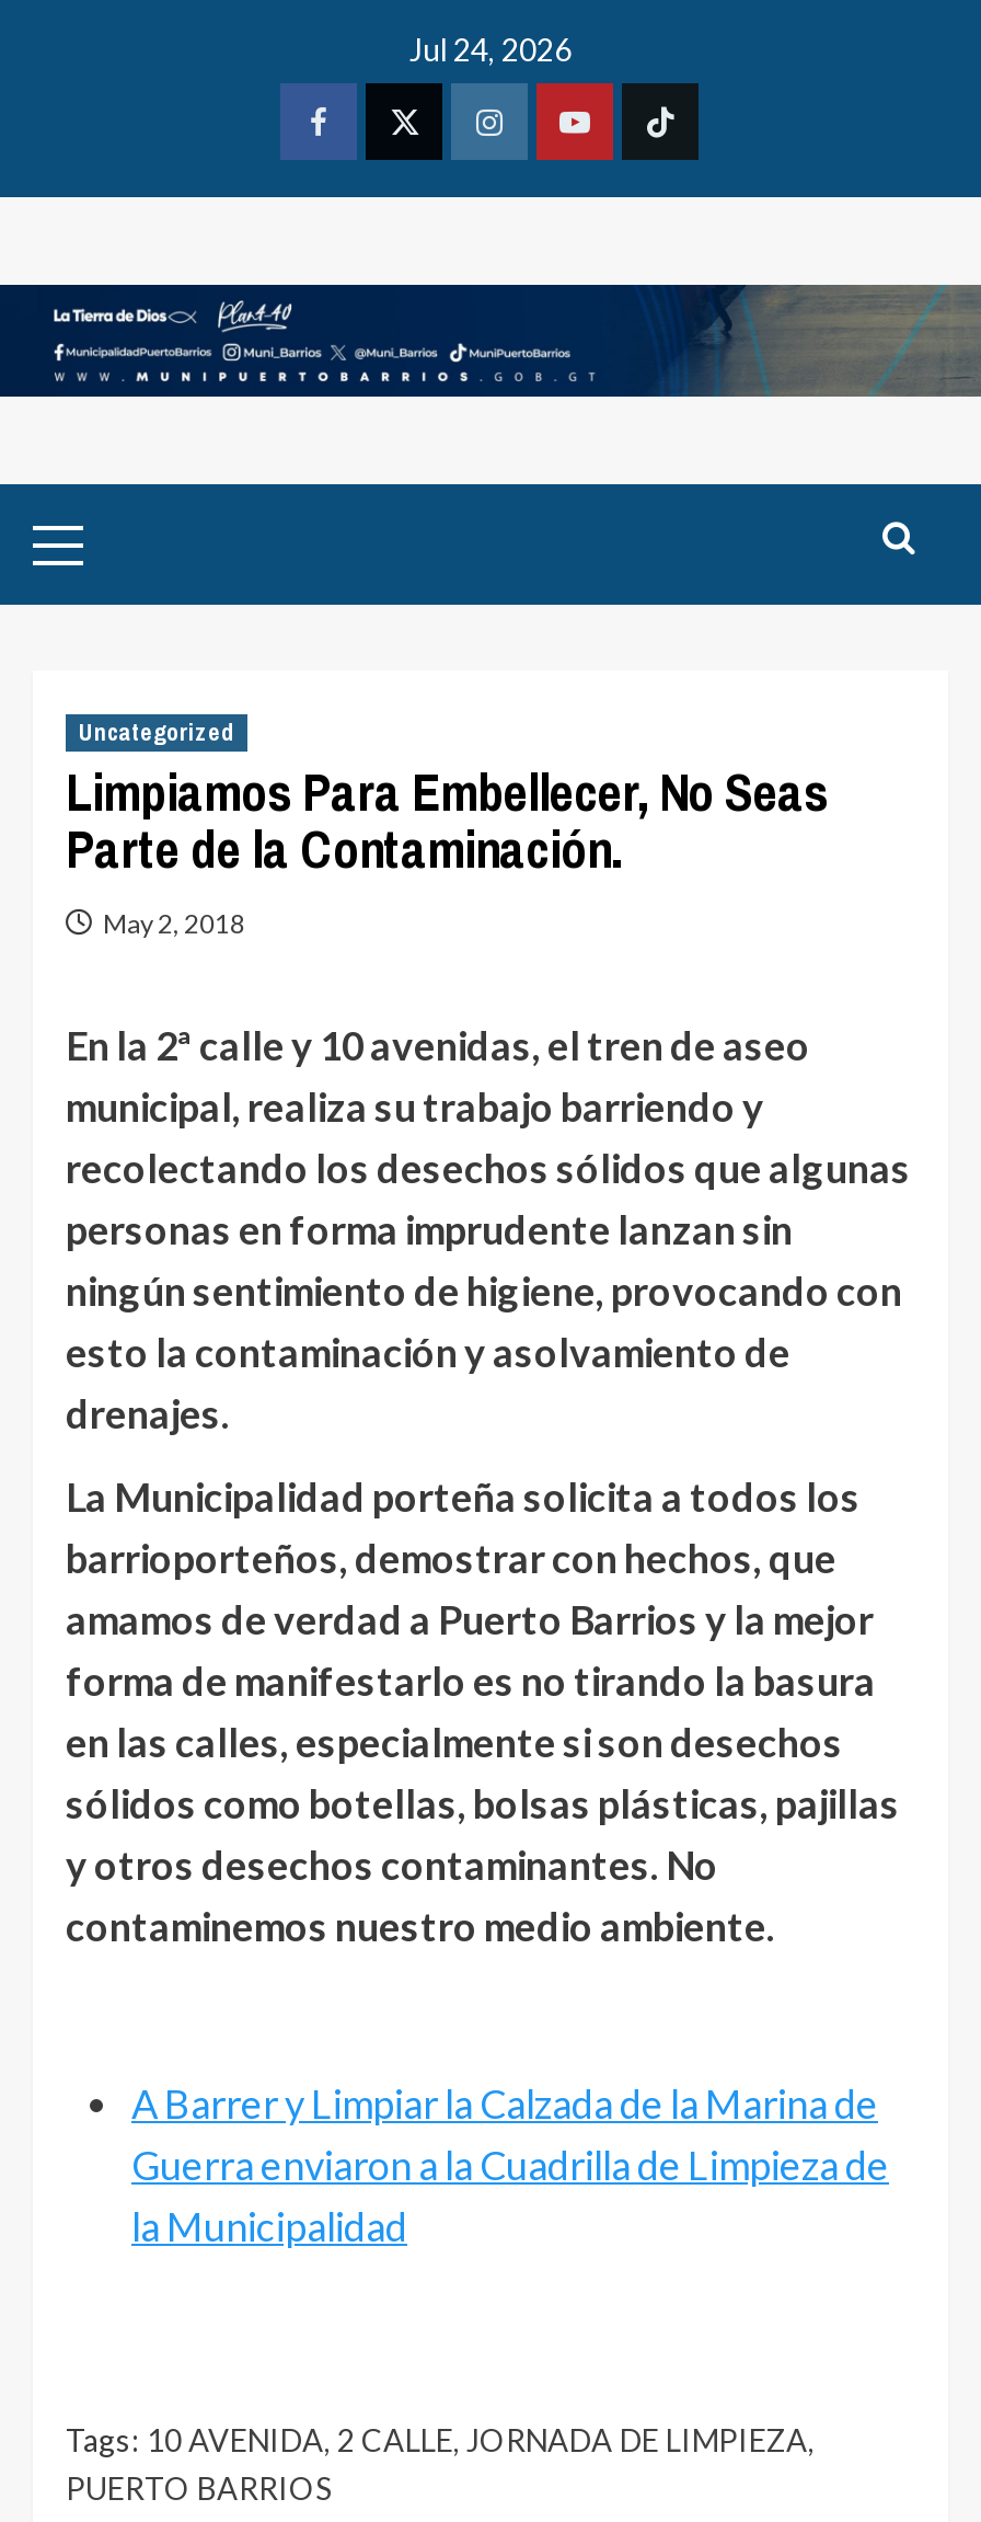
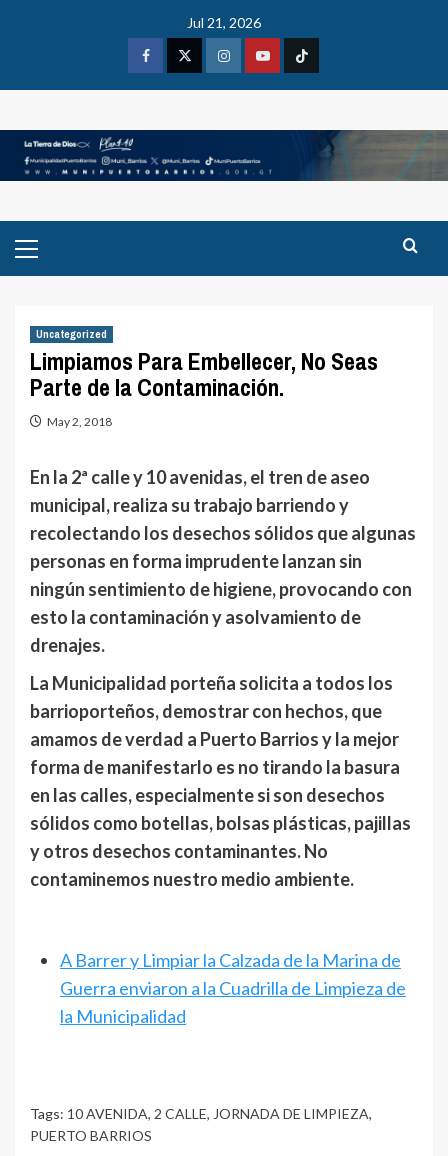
[409,31,572,68] Jul 24, 2026 -> [187,14,261,31] Jul 21, 2026

